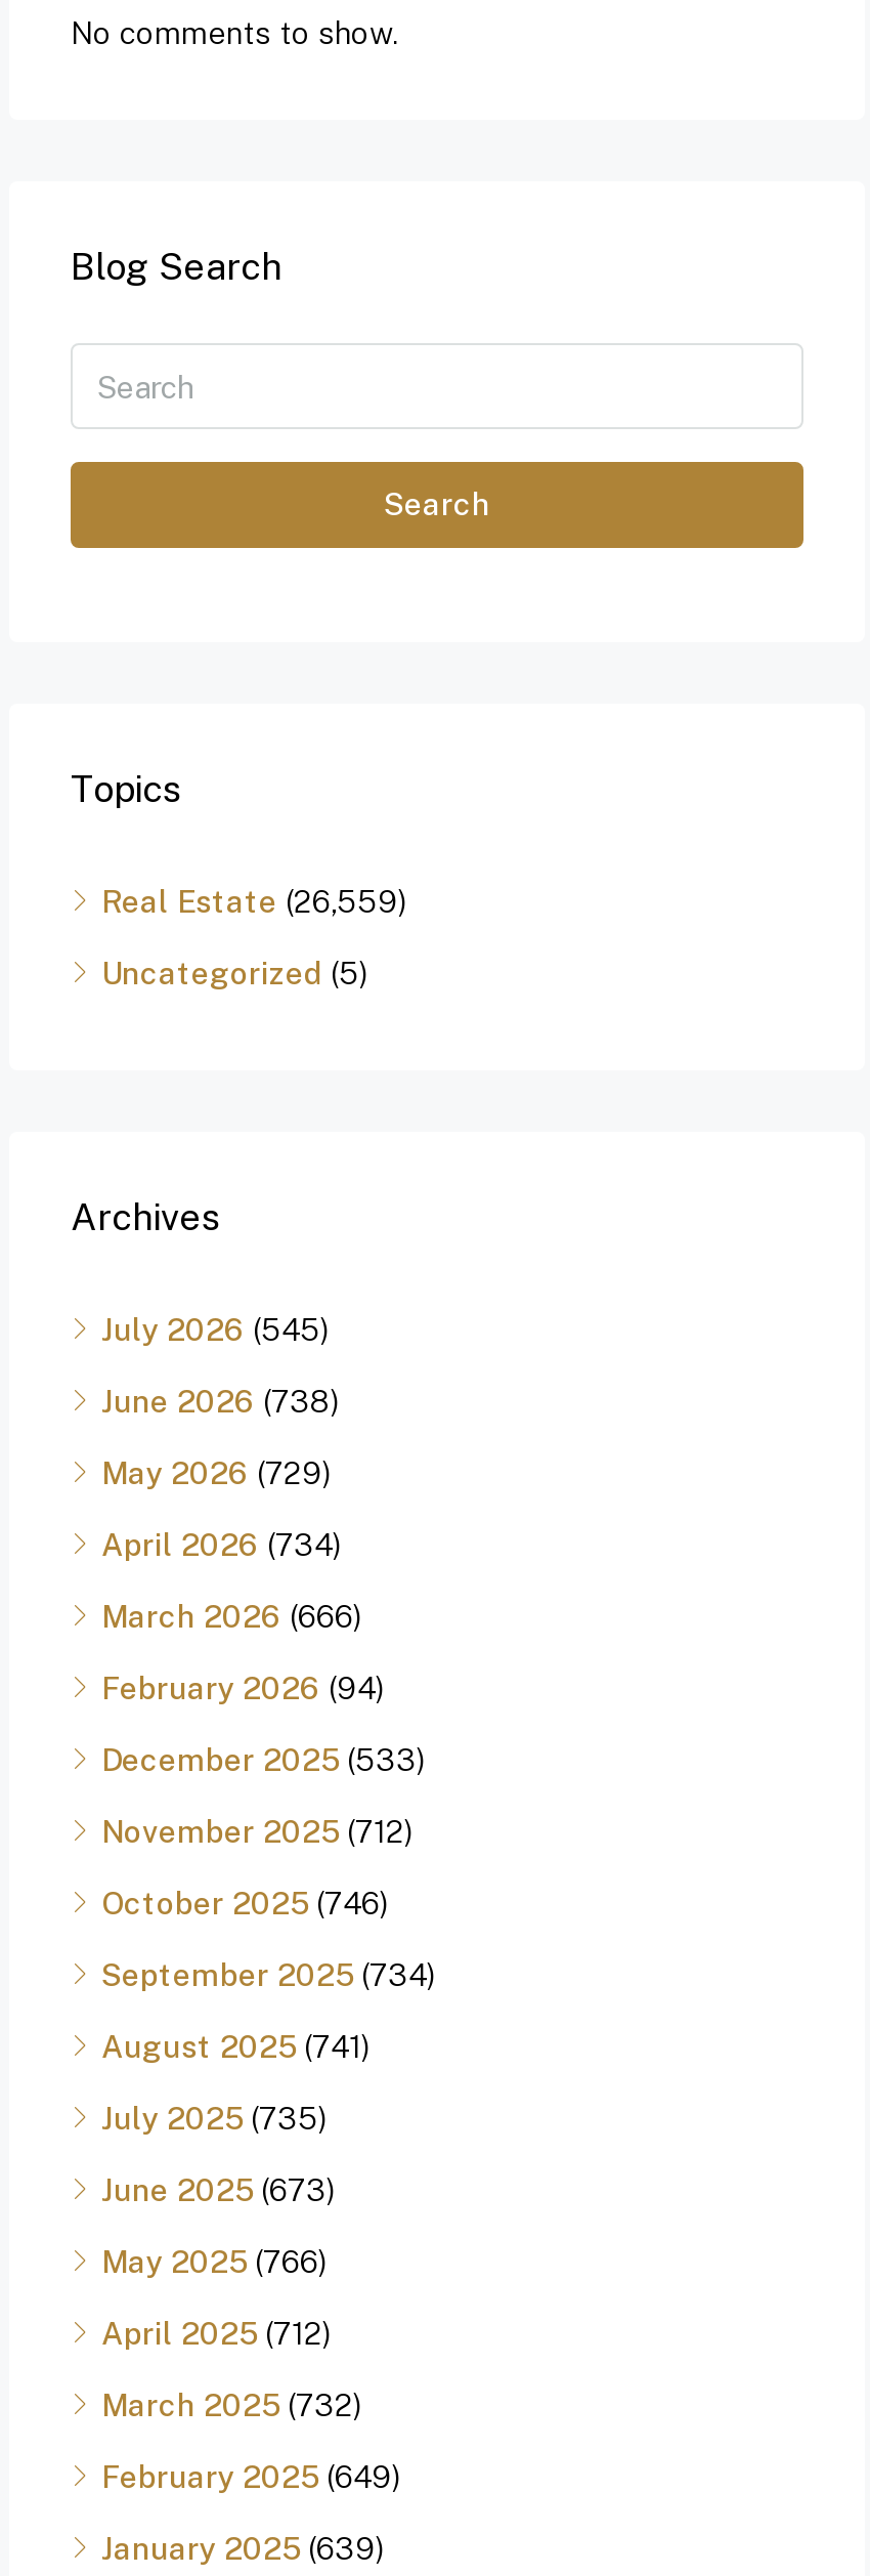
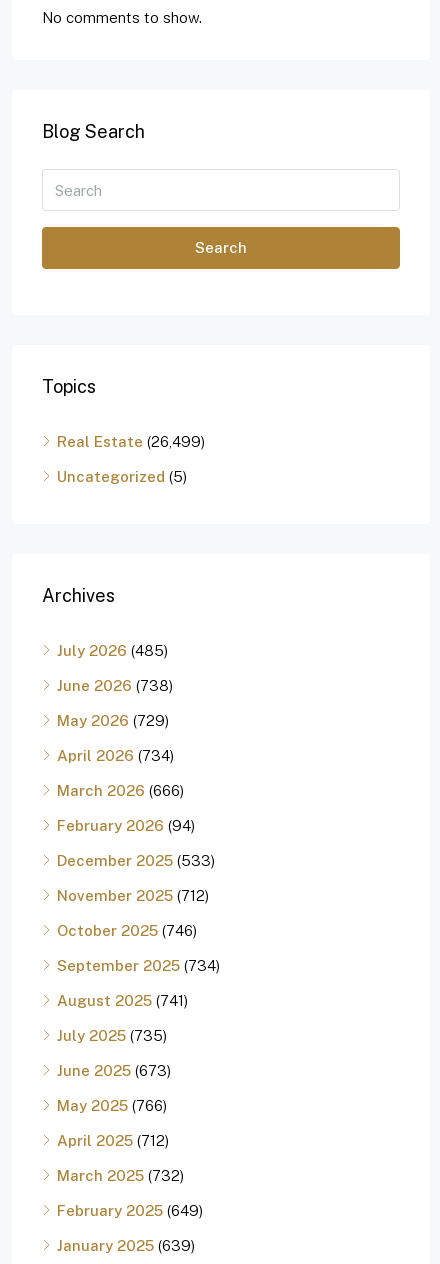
[101,885,406,919] Real Estate (26,559) -> [57,433,205,450] Real Estate (26,499)
[101,1313,329,1348] July 2026 (545) -> [57,642,168,659] July 2026 (485)

